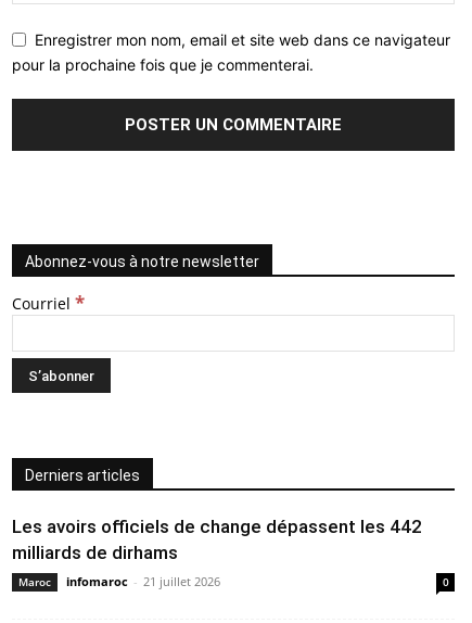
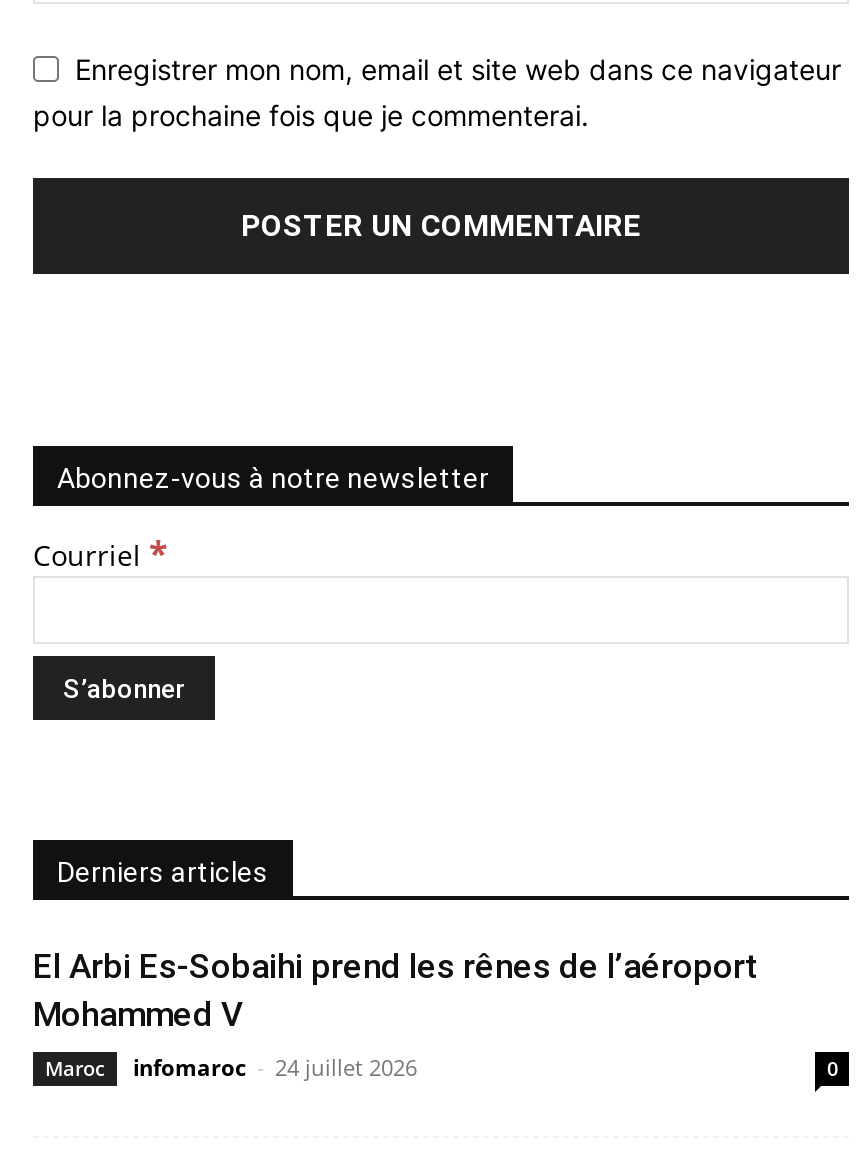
[12,516,422,564] Les avoirs officiels de change dépassent les 442 | milliards de dirhams -> [33,946,759,1034] El Arbi Es-Sobaihi prend les rênes de l’aéroport | Mohammed V
[66,573,220,590] infomaroc - 21 juillet 2026 -> [133,1052,417,1082] infomaroc - 24 juillet 2026

